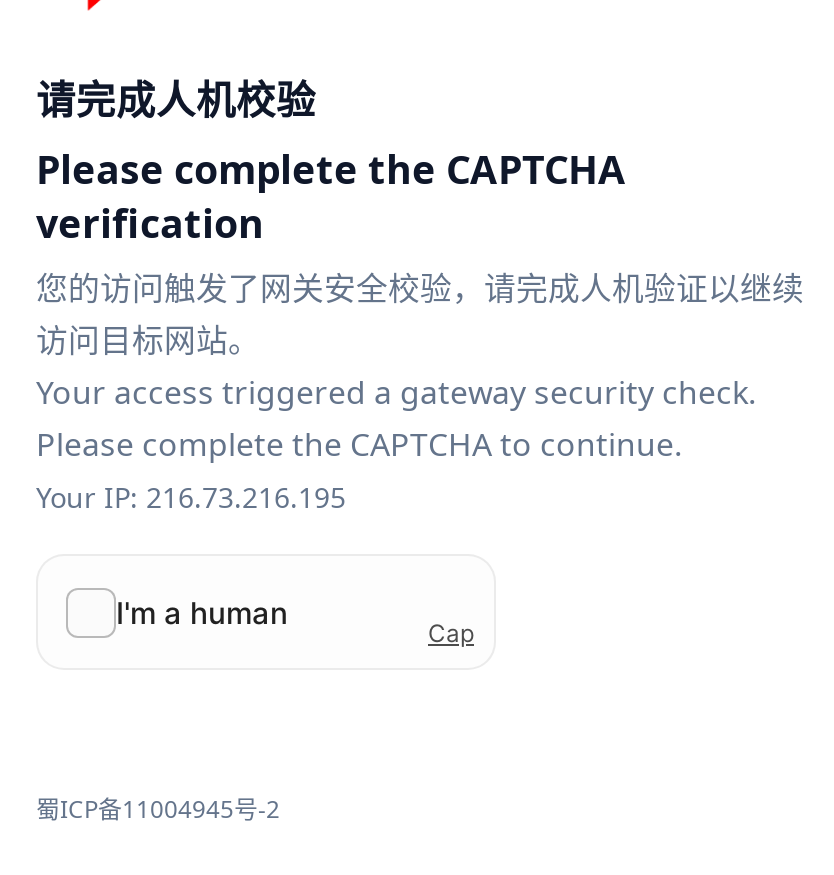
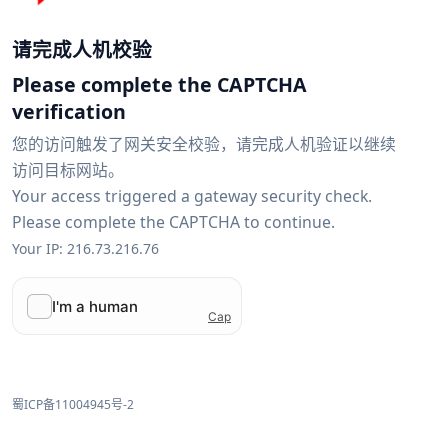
[36,478,346,516] Your IP: 216.73.216.195 -> [12,239,159,258] Your IP: 216.73.216.76

